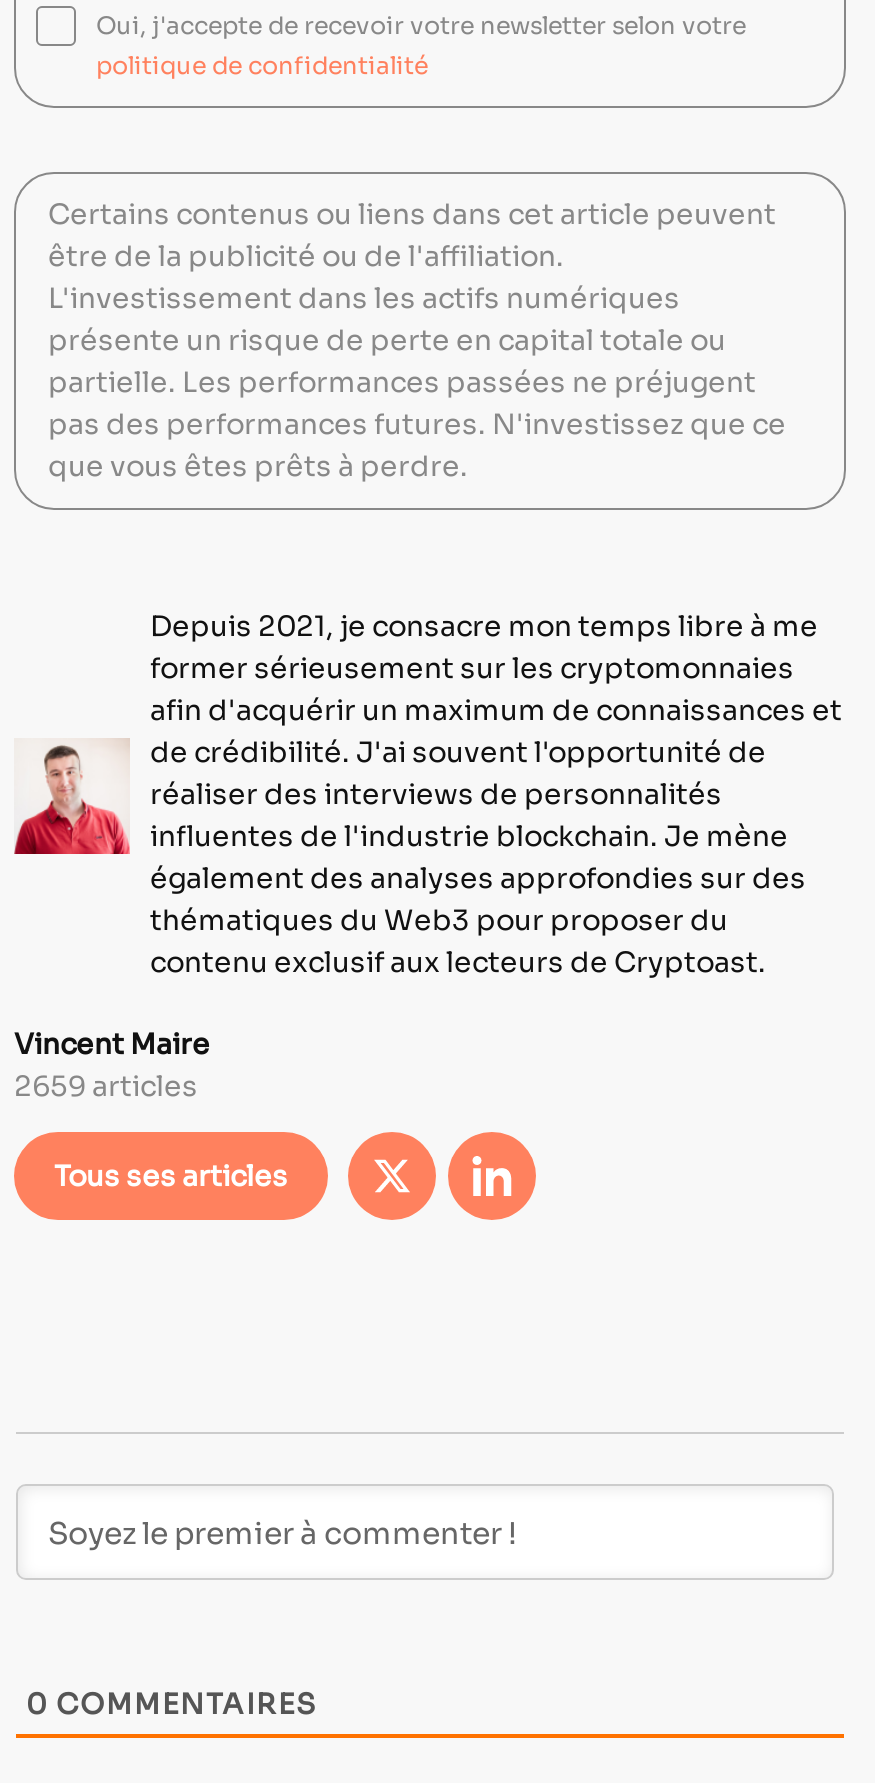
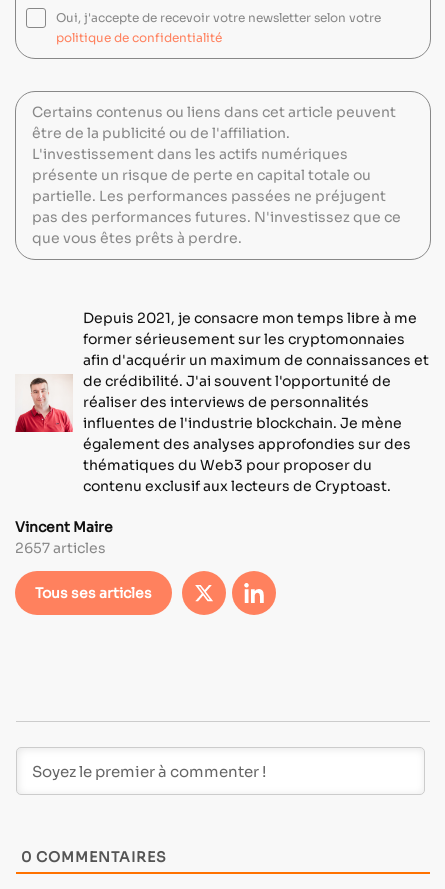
[14,1069,198,1105] 2659 articles -> [15,539,106,557] 2657 articles

